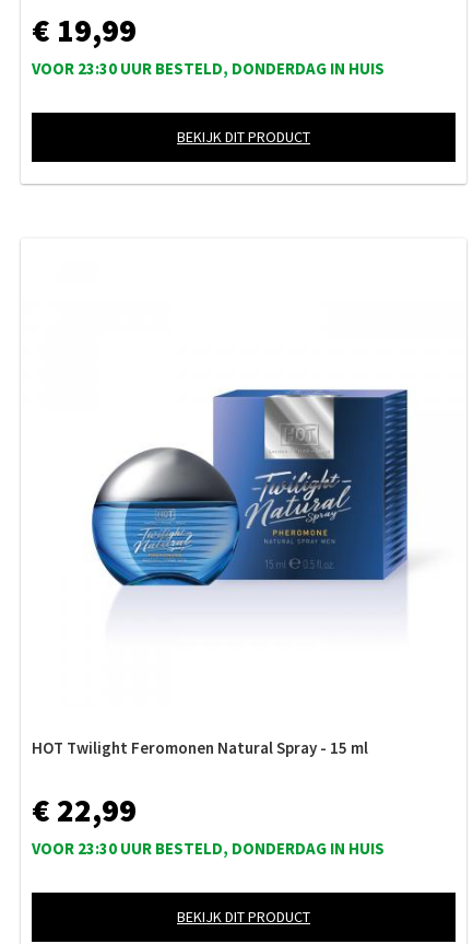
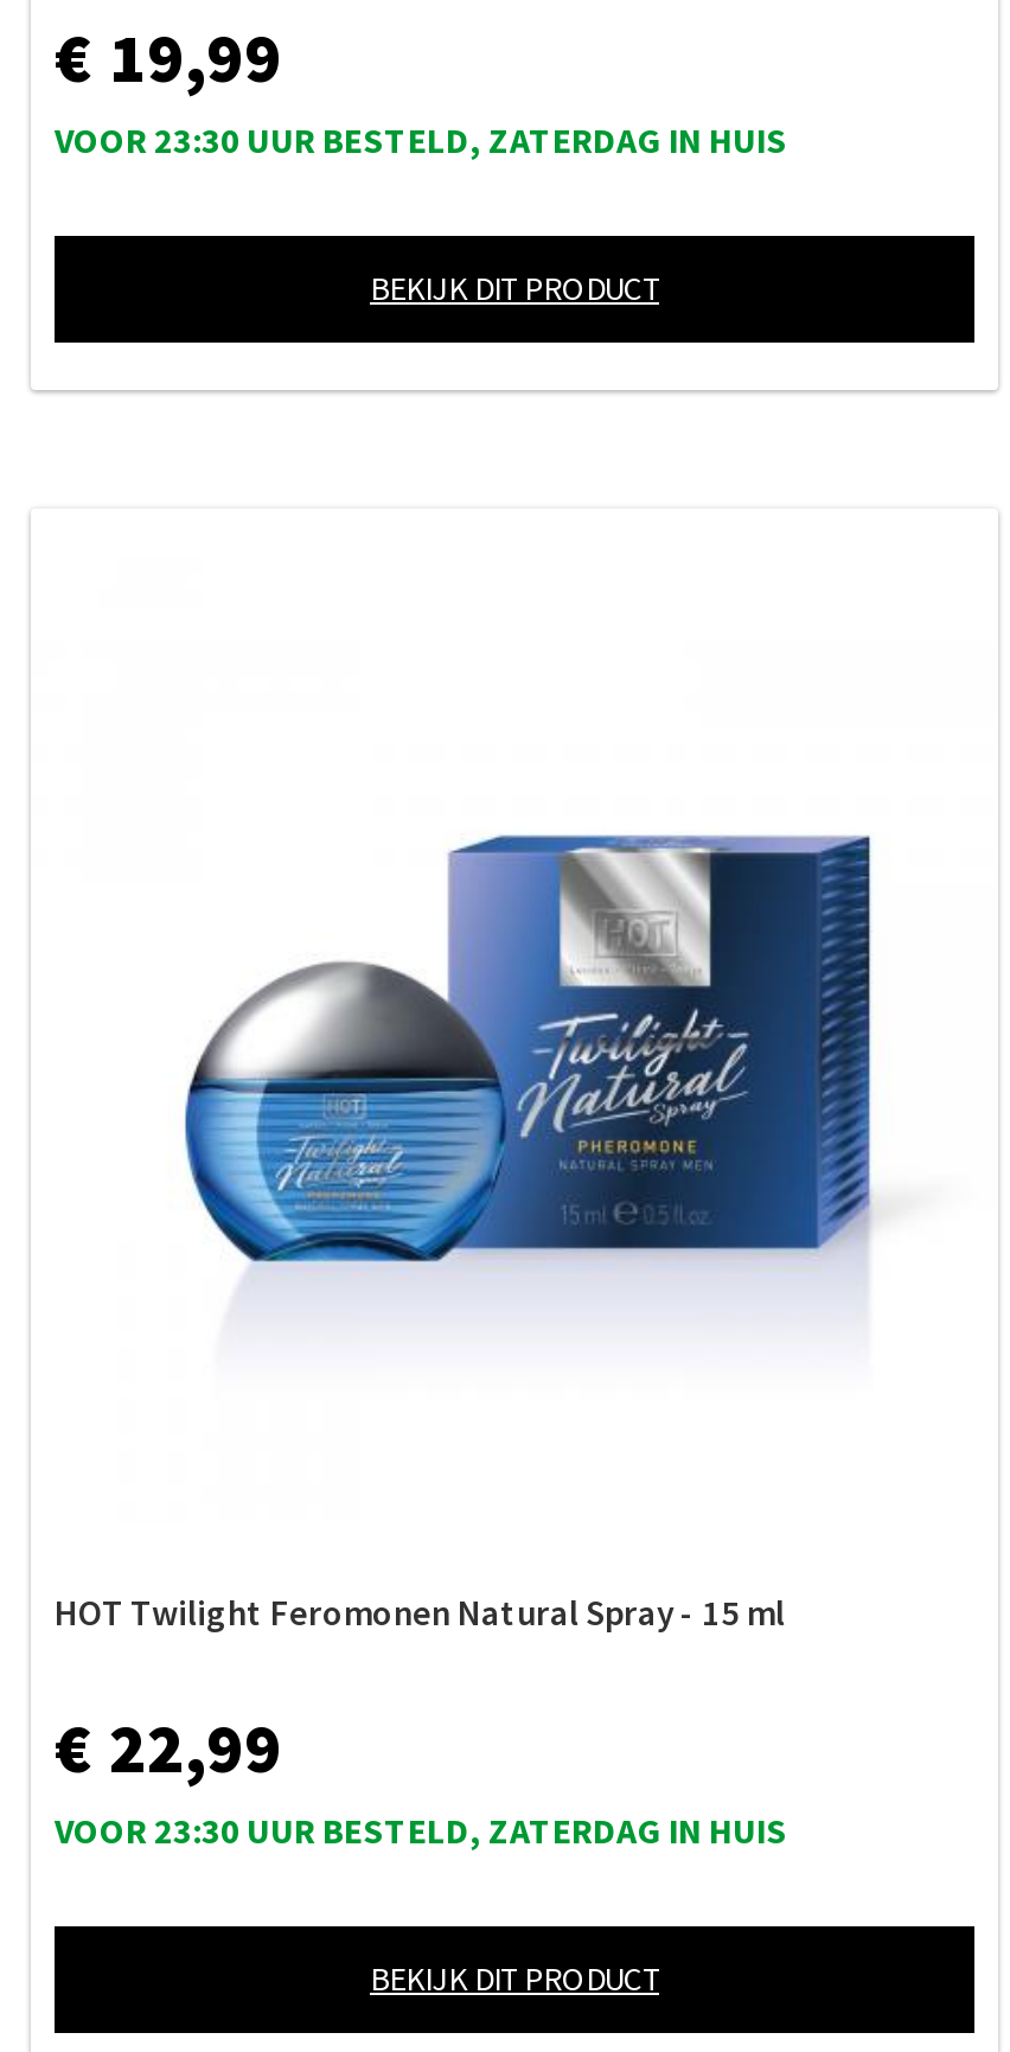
[32,58,385,79] VOOR 23:30 UUR BESTELD, DONDERDAG IN HUIS -> [55,117,787,162] VOOR 23:30 UUR BESTELD, ZATERDAG IN HUIS
[32,838,385,859] VOOR 23:30 UUR BESTELD, DONDERDAG IN HUIS -> [55,1808,787,1853] VOOR 23:30 UUR BESTELD, ZATERDAG IN HUIS

